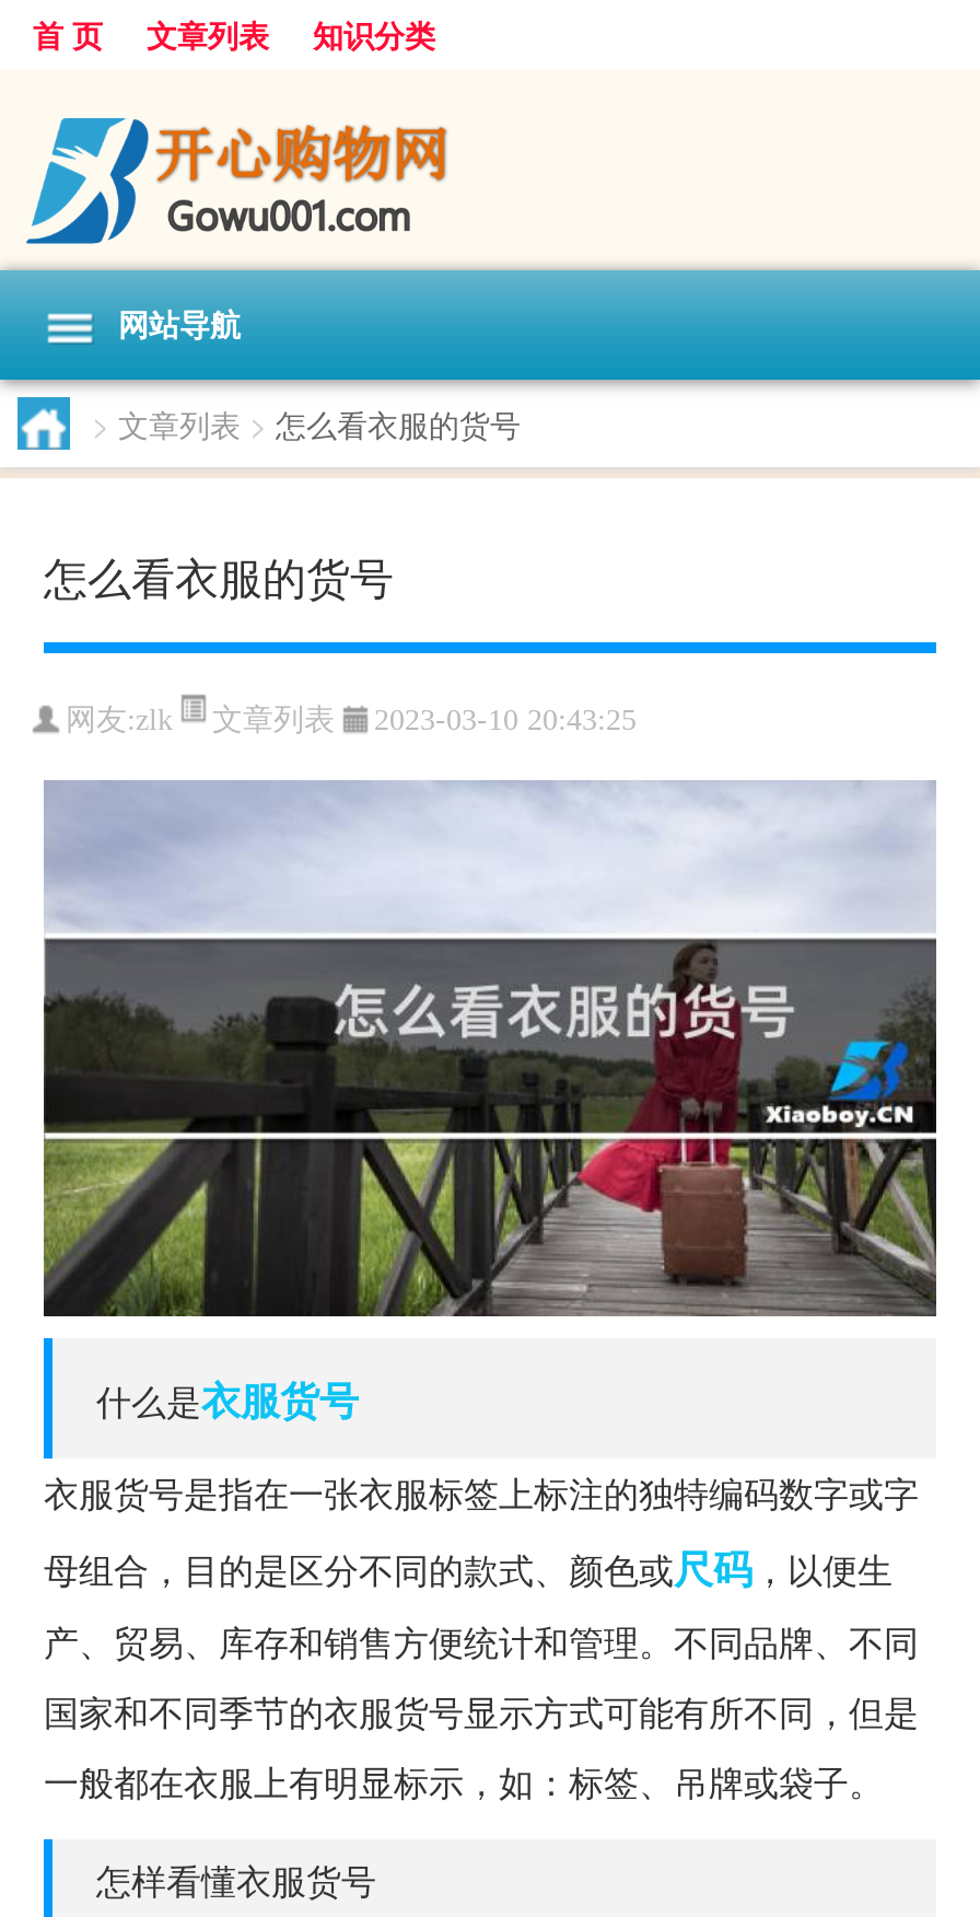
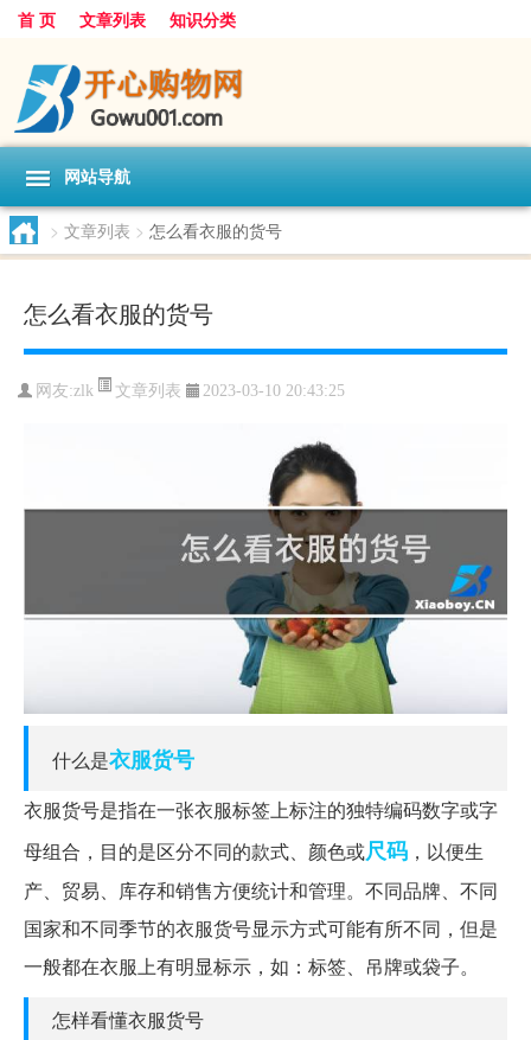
[42,780,938,1318] [image] -> [24,425,507,715] [image]

